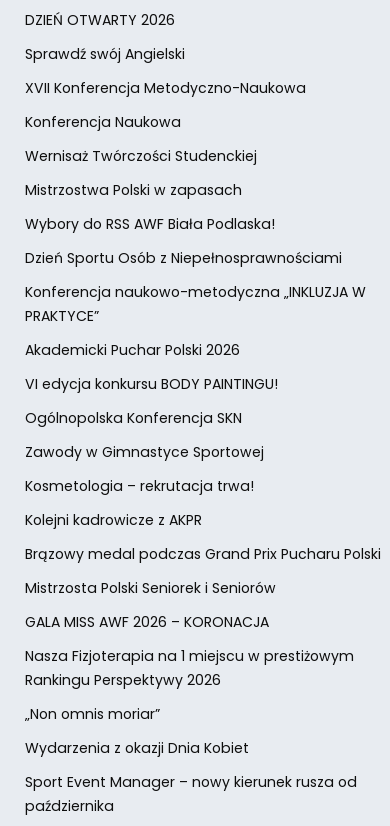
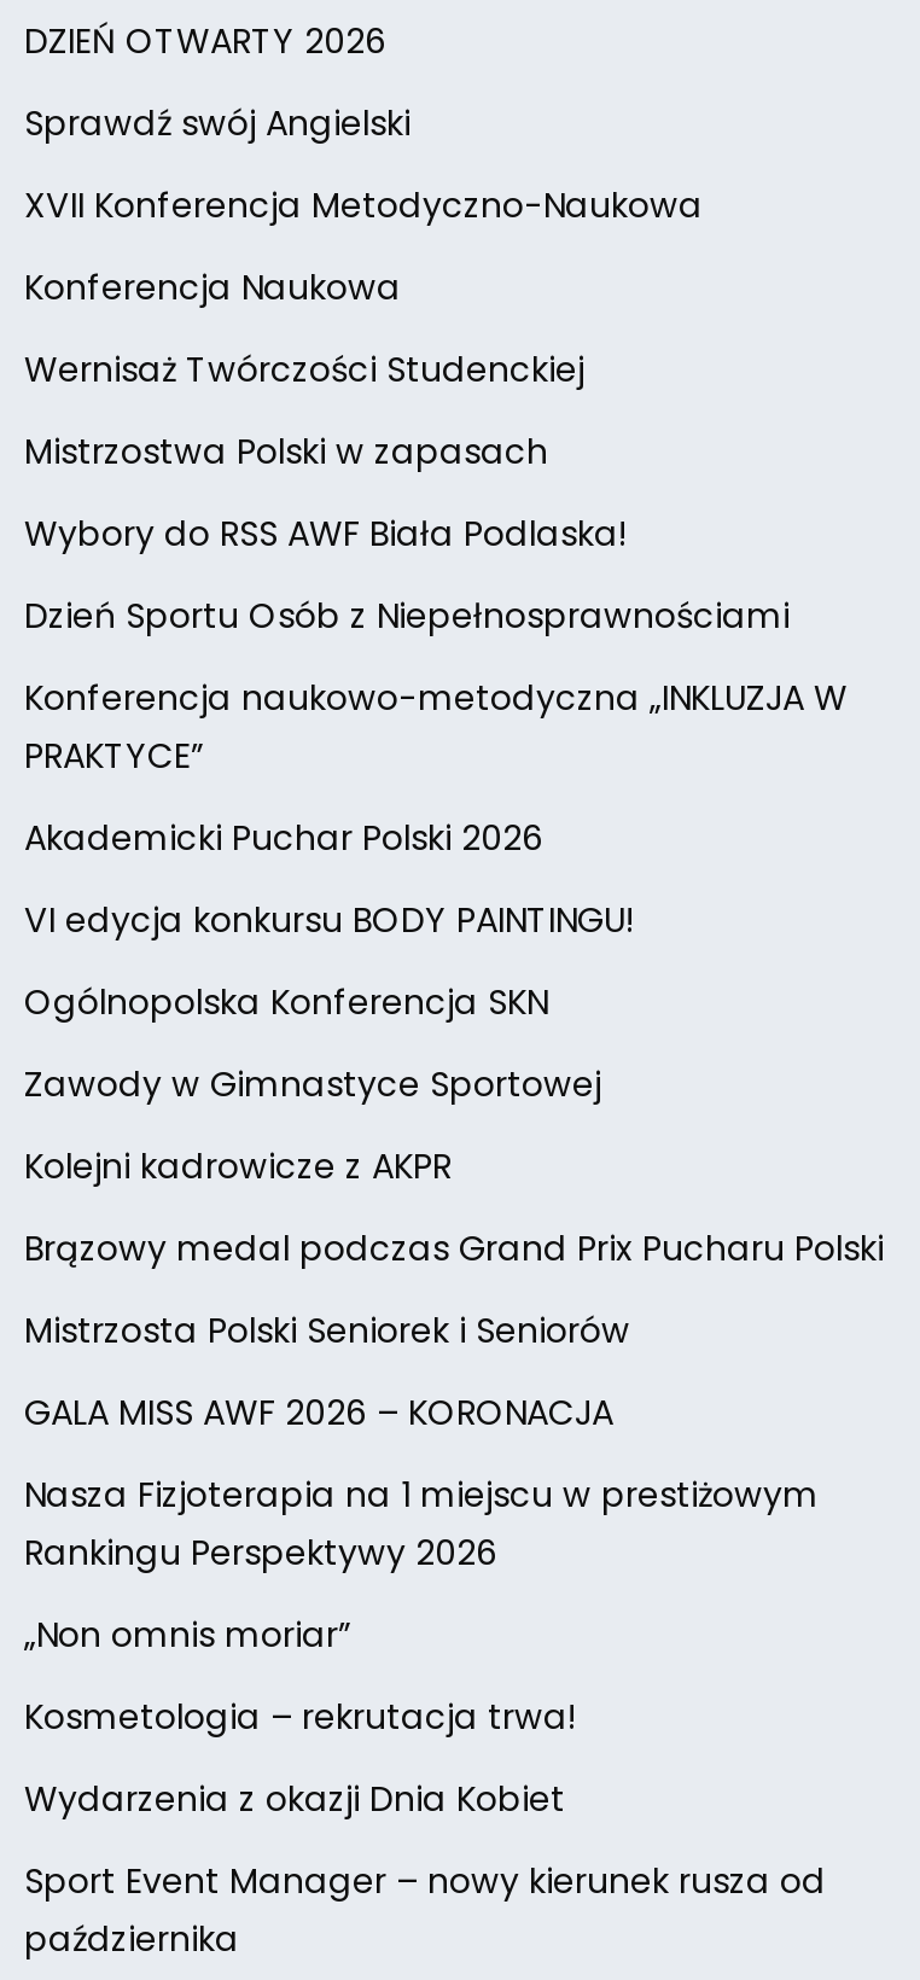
moved [25,476,254,496] -> [24,1692,577,1740]: Kosmetologia – rekrutacja trwa!
moved [25,510,381,724] -> [24,1141,884,1658]: Kolejni kadrowicze z AKPR | Brązowy medal podczas Grand Prix Pucharu Polski | Mistrzosta Polski Seniorek i Seniorów | GALA MISS AWF 2026 – KORONACJA | Nasza Fizjoterapia na 1 miejscu w prestiżowym | Rankingu Perspektywy 2026 | „Non omnis moriar”

